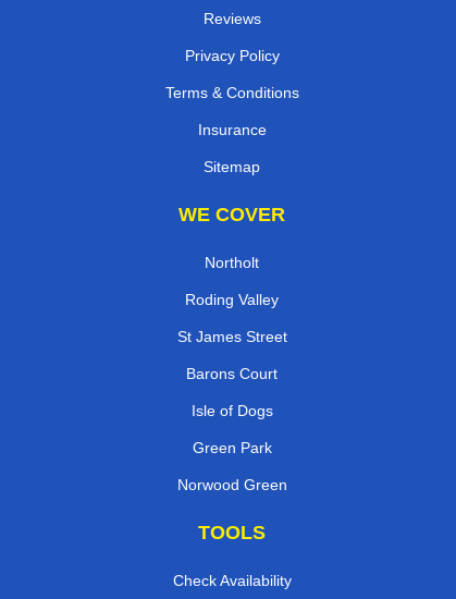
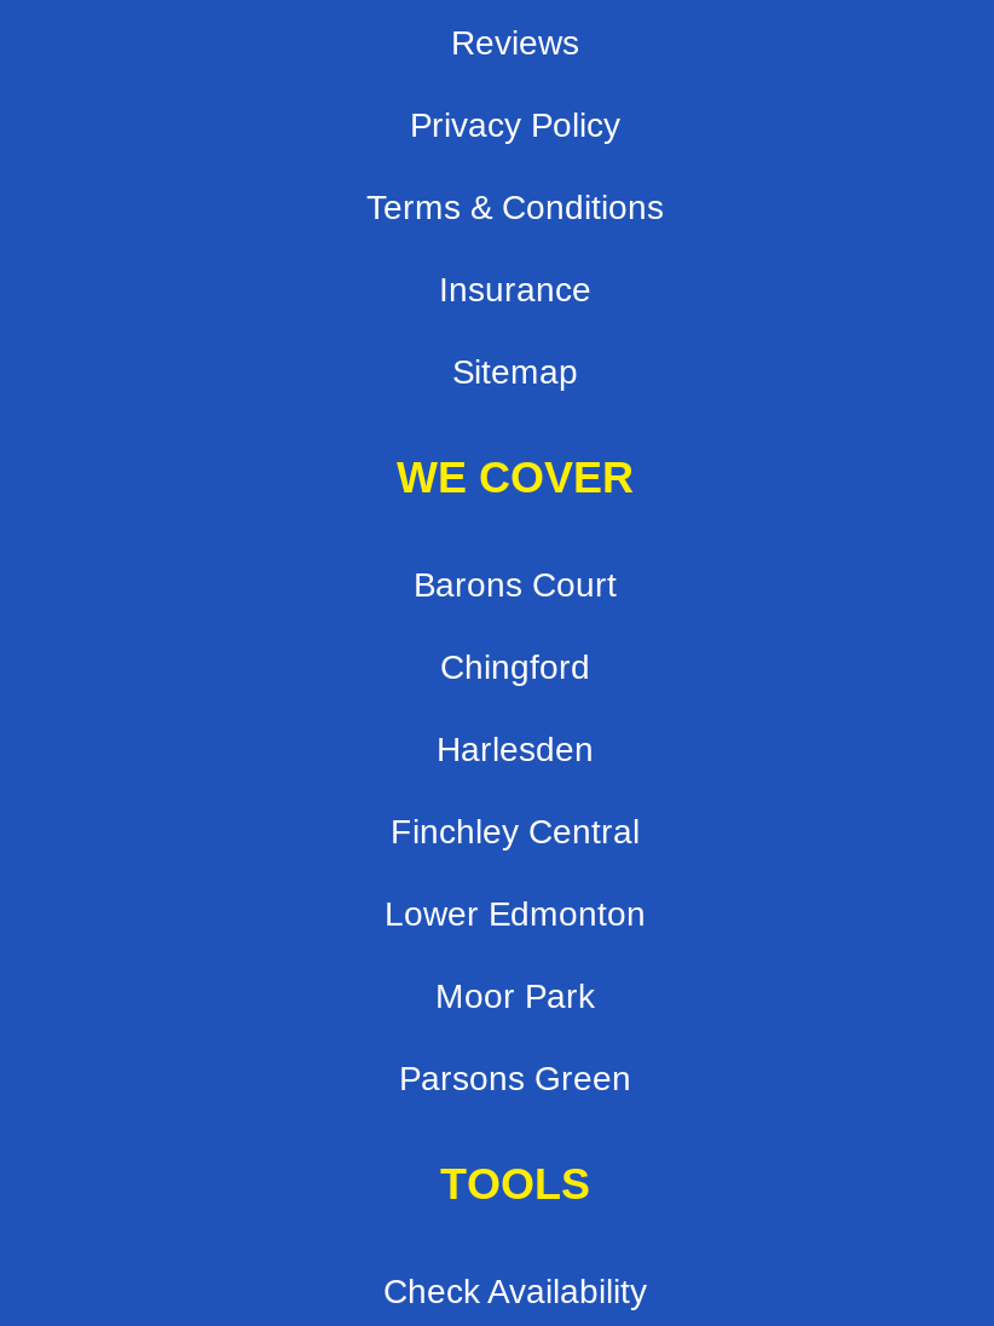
[177,253,287,345] Northolt | Roding Valley | St James Street -> none
moved [186,364,278,382] -> [414,564,617,603]: Barons Court
[177,401,287,493] Isle of Dogs | Green Park | Norwood Green -> [385,646,646,1096] Chingford | Harlesden | Finchley Central | Lower Edmonton | Moor Park | Parsons Green

